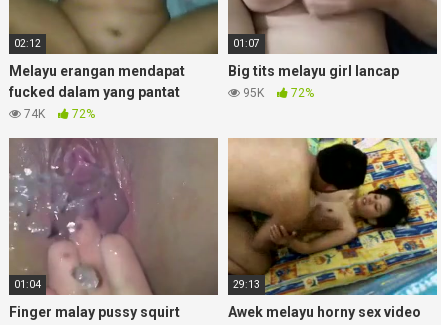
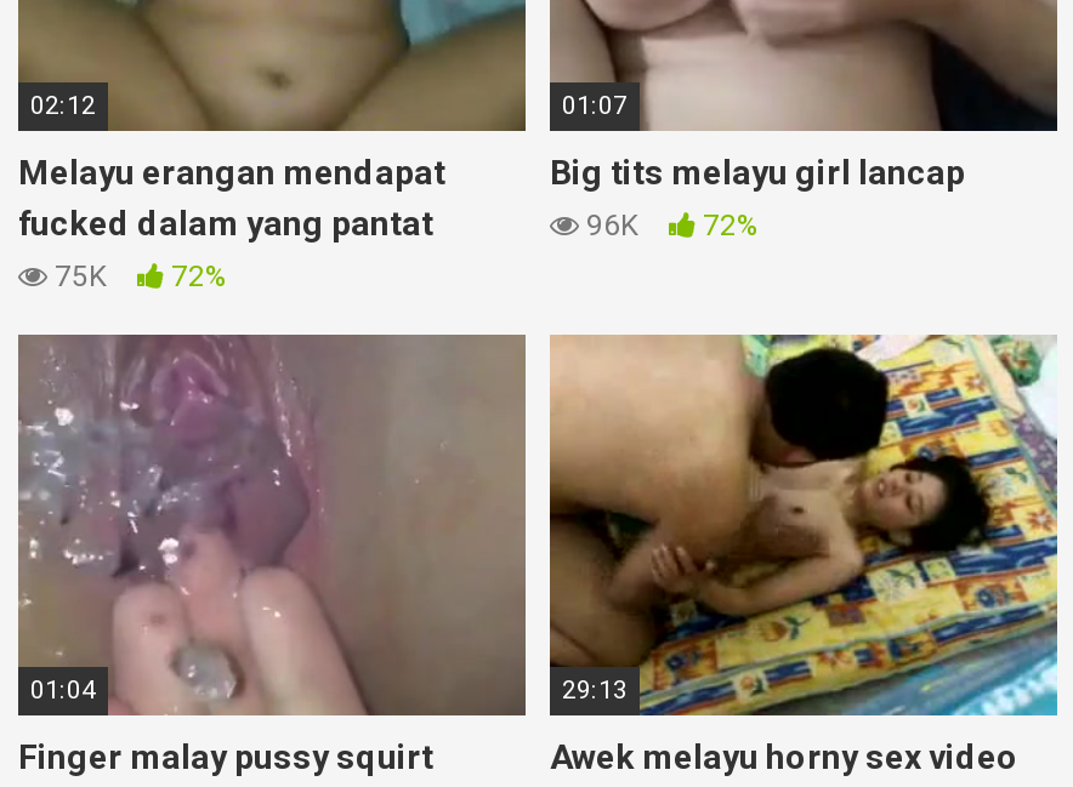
[240,86,314,100] 95K 72% -> [579,208,759,242] 96K 72%
[21,107,95,121] 74K 72% -> [47,259,227,293] 75K 72%

